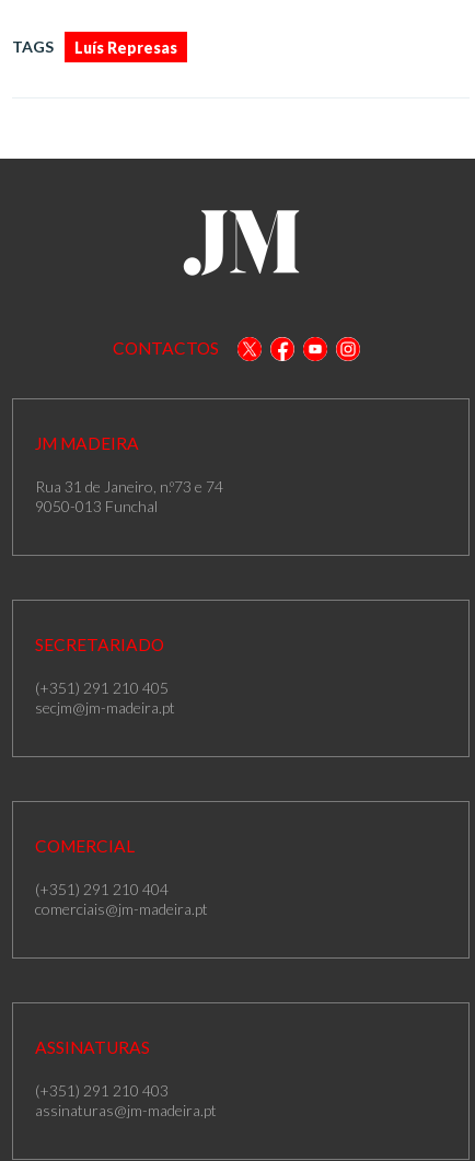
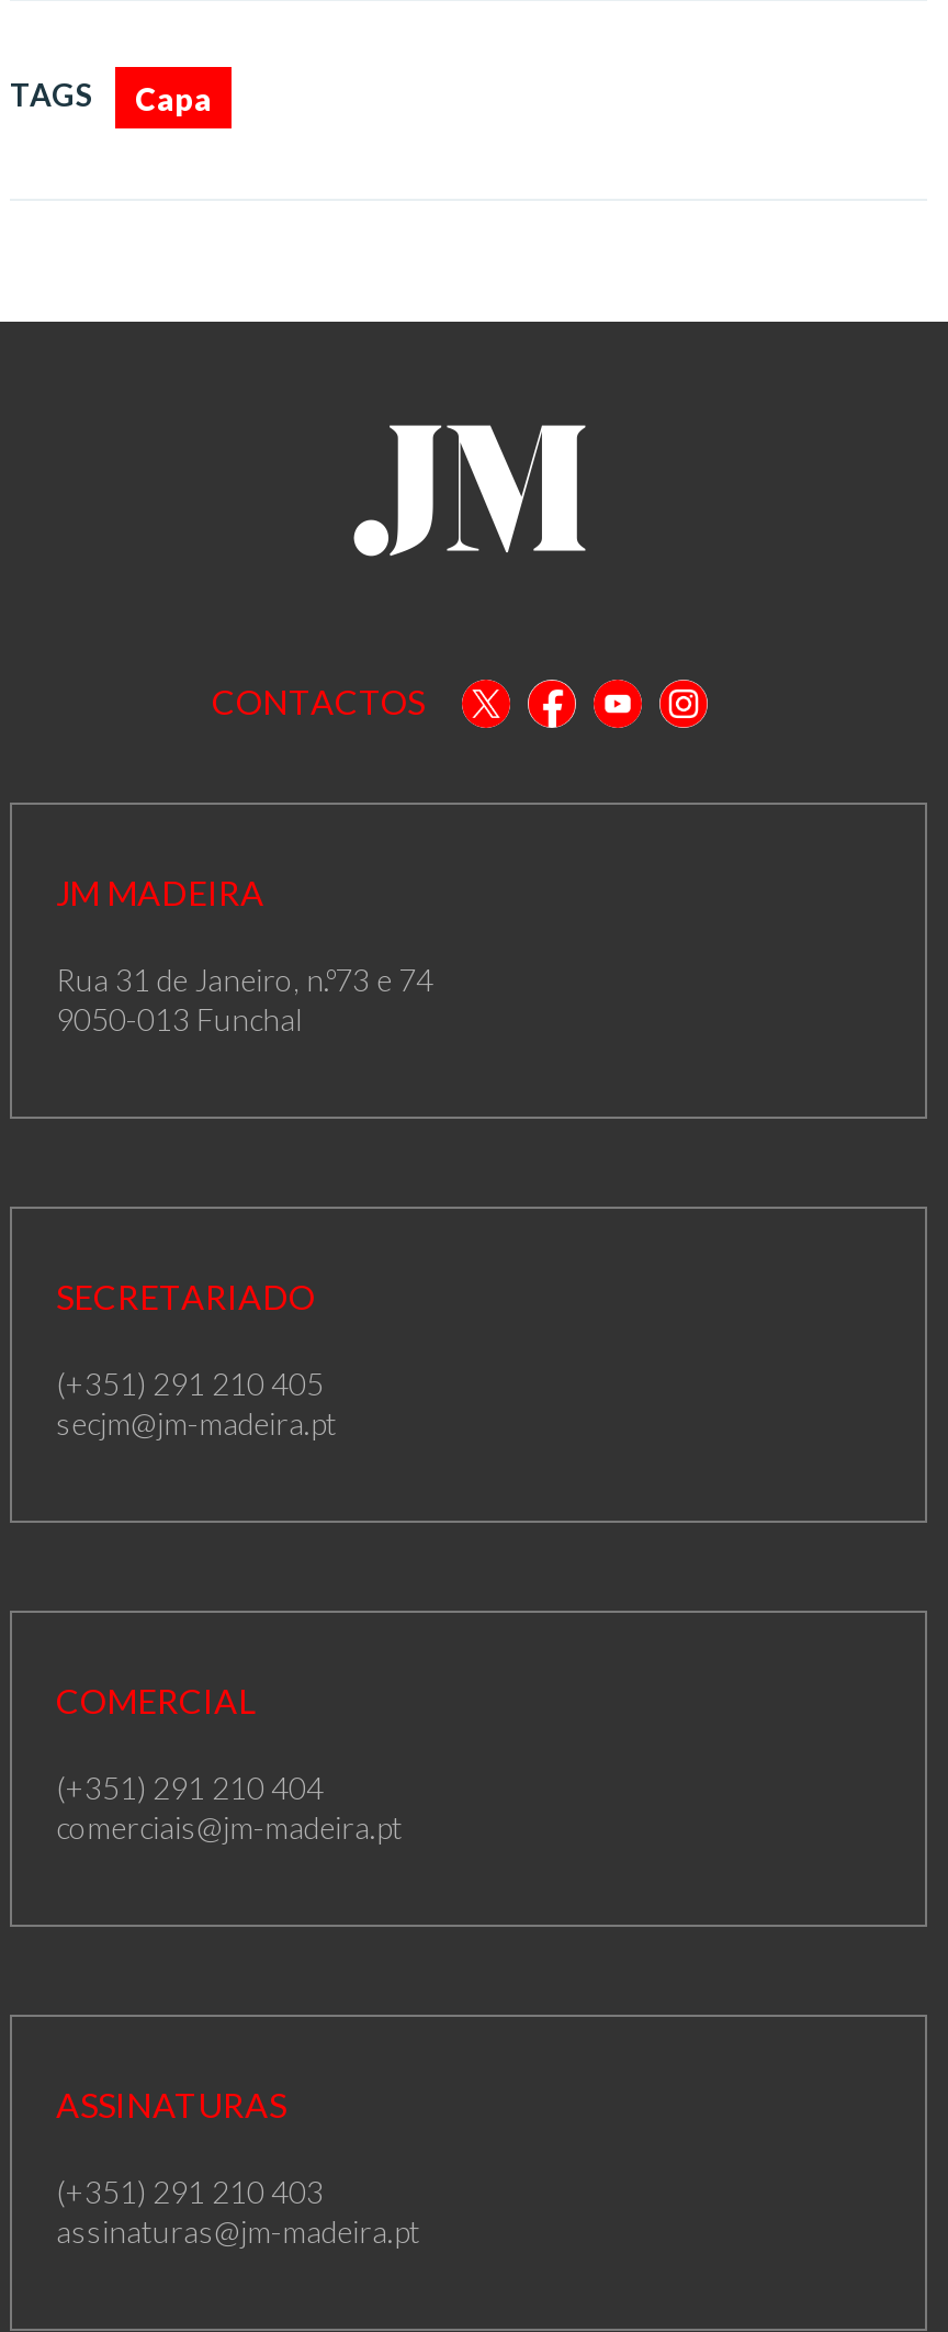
[74,39,177,57] Luís Represas -> [135,79,212,117] Capa

